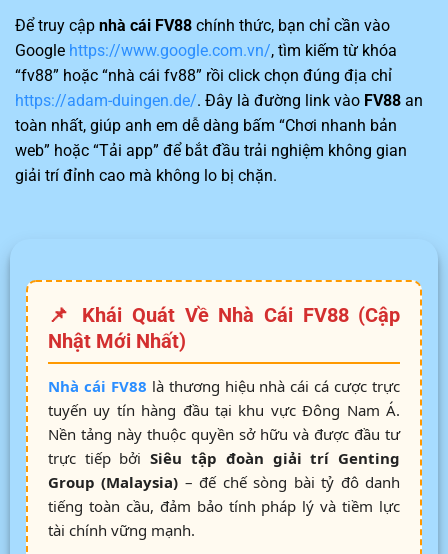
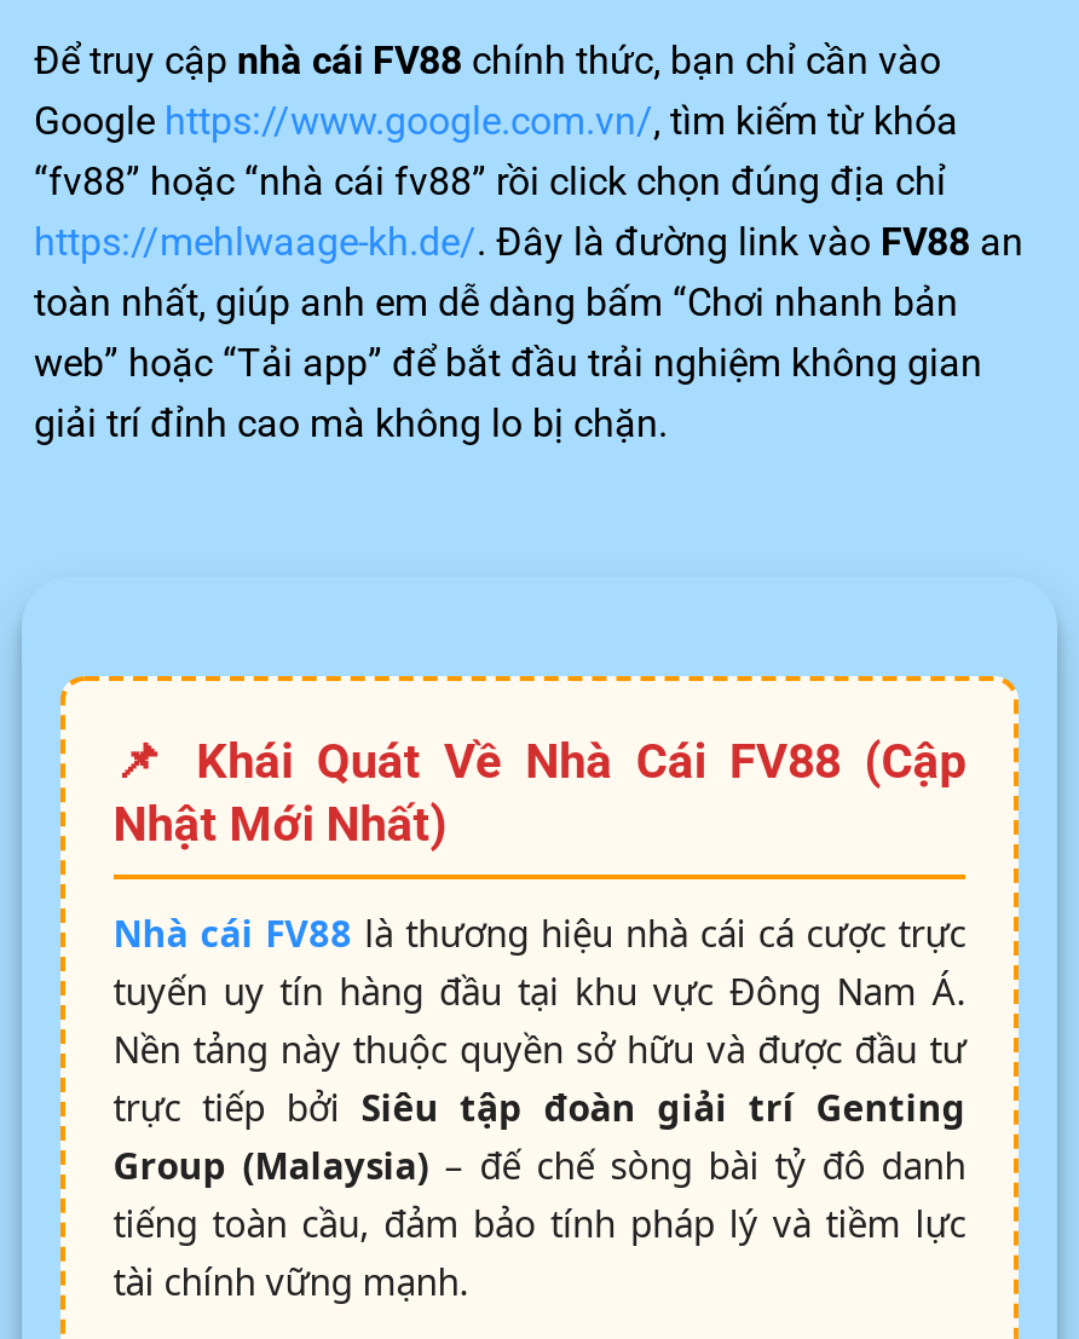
[15,91,423,110] https://adam-duingen.de/. Đây là đường link vào FV88 an -> [34,220,1023,266] https://mehlwaage-kh.de/. Đây là đường link vào FV88 an

